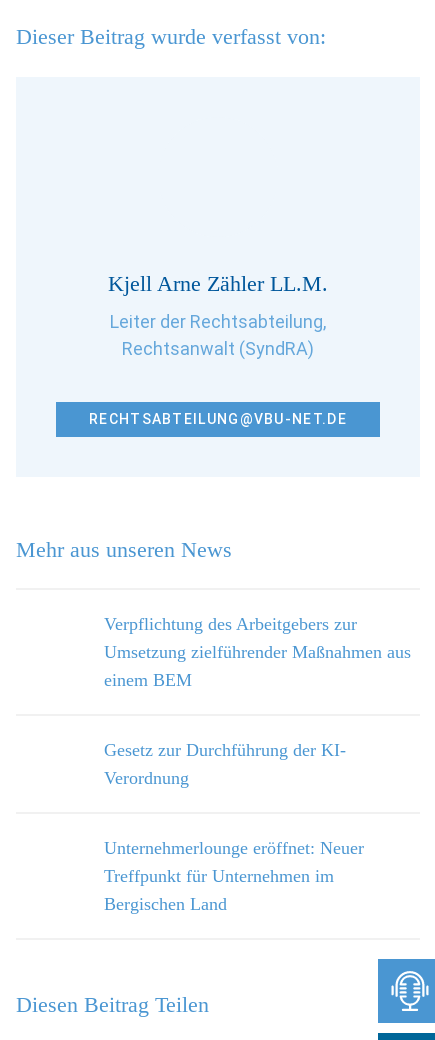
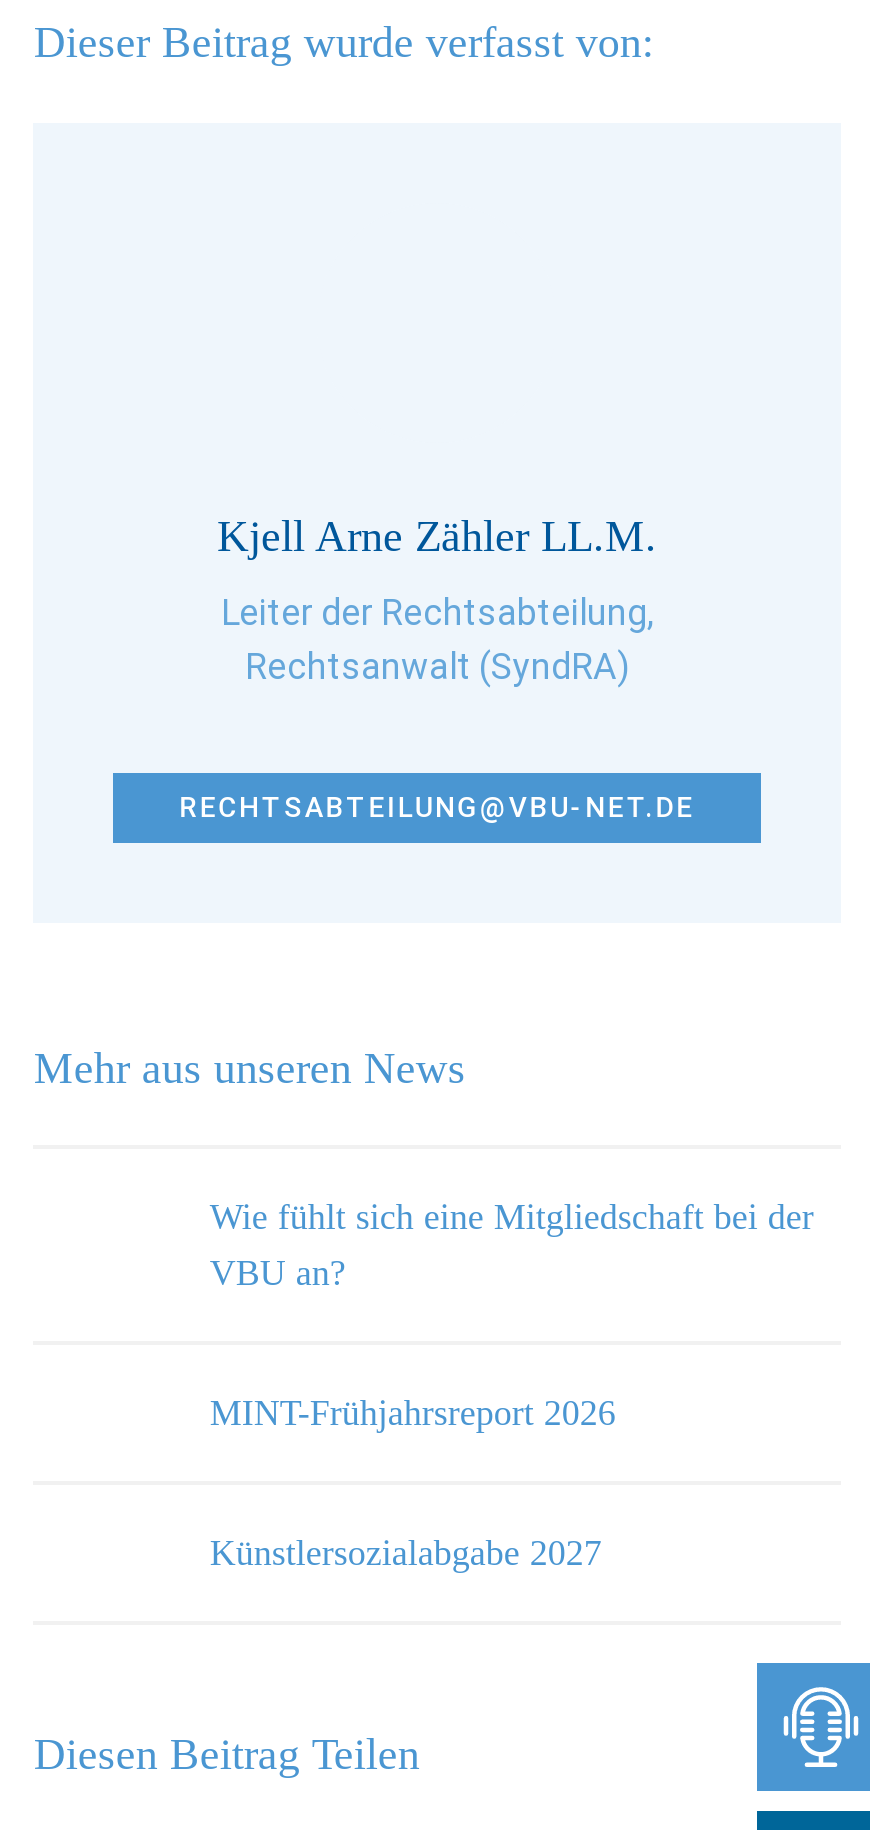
[104,614,411,690] Verpflichtung des Arbeitgebers zur | Umsetzung zielführender Maßnahmen aus | einem BEM -> [210,1197,814,1293] Wie fühlt sich eine Mitgliedschaft bei der | VBU an?
[104,740,346,788] Gesetz zur Durchführung der KI- | Verordnung -> [210,1393,616,1433] MINT-Frühjahrsreport 2026
[104,838,364,914] Unternehmerlounge eröffnet: Neuer | Treffpunkt für Unternehmen im | Bergischen Land -> [210,1533,602,1573] Künstlersozialabgabe 2027

